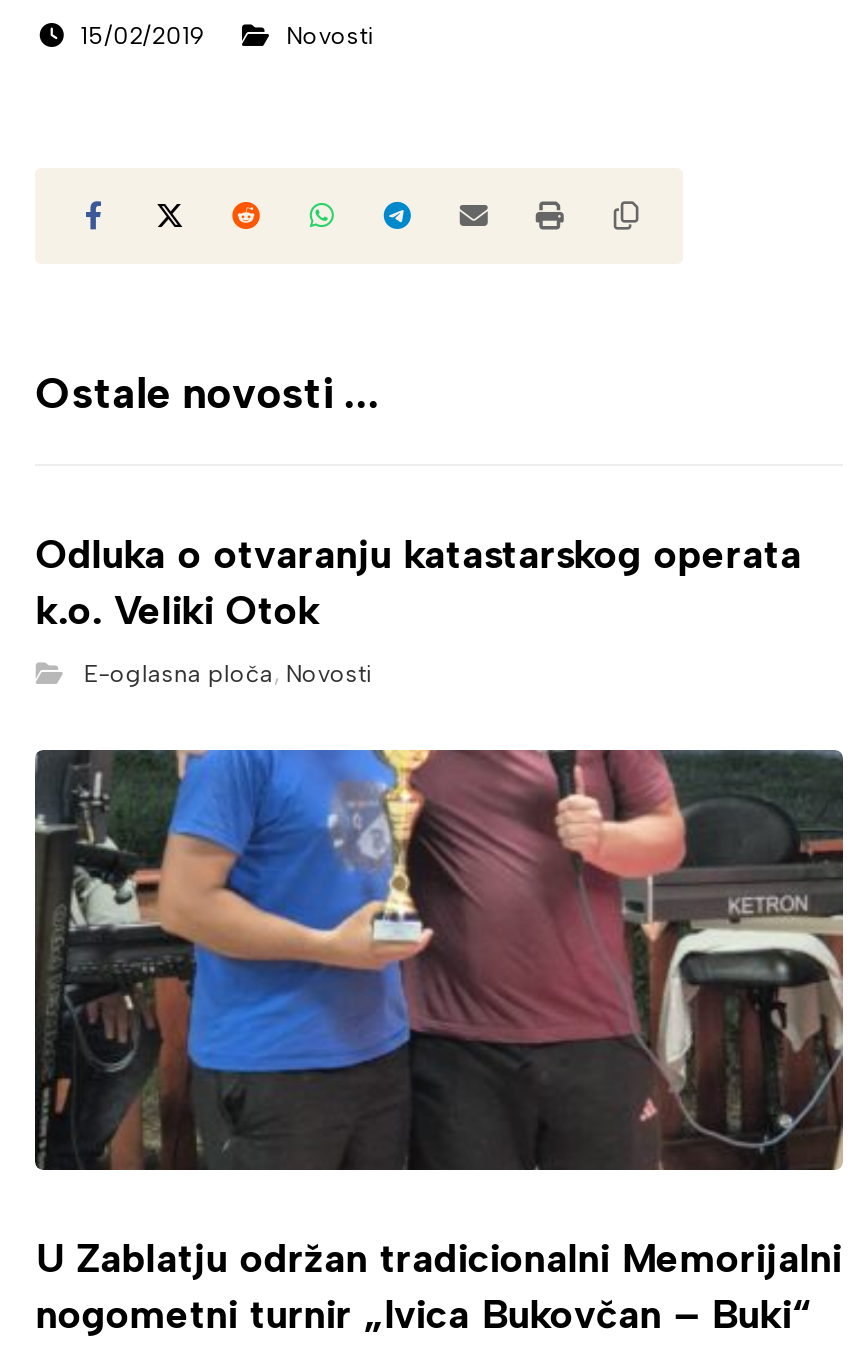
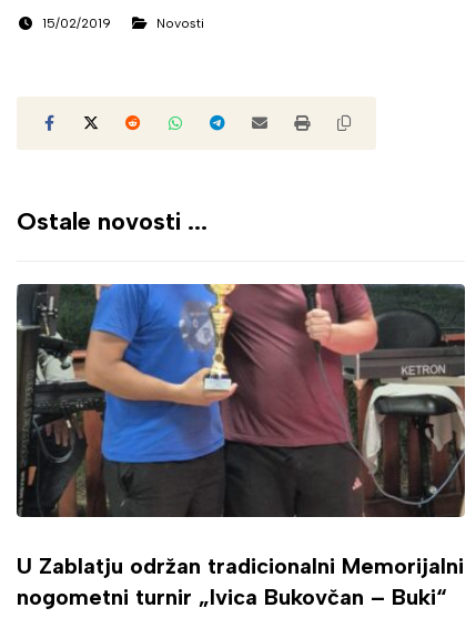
[36,530,802,688] Odluka o otvaranju katastarskog operata | k.o. Veliki Otok | E-oglasna ploča, Novosti -> none

